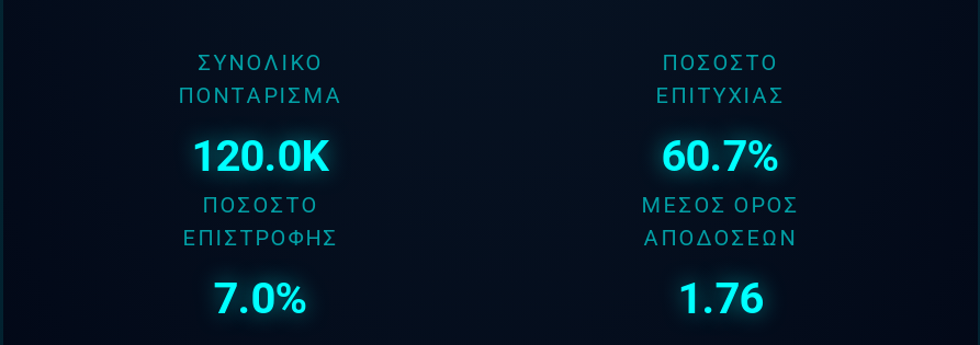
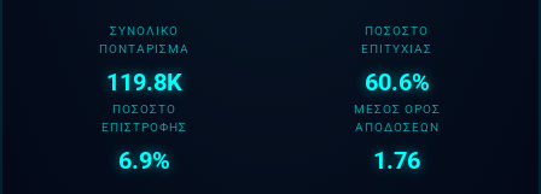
[192,128,330,181] 120.0K -> [106,67,182,96] 119.8K
[661,128,780,181] 60.7% -> [364,67,430,96] 60.6%
[214,271,308,323] 7.0% -> [118,145,170,174] 6.9%

